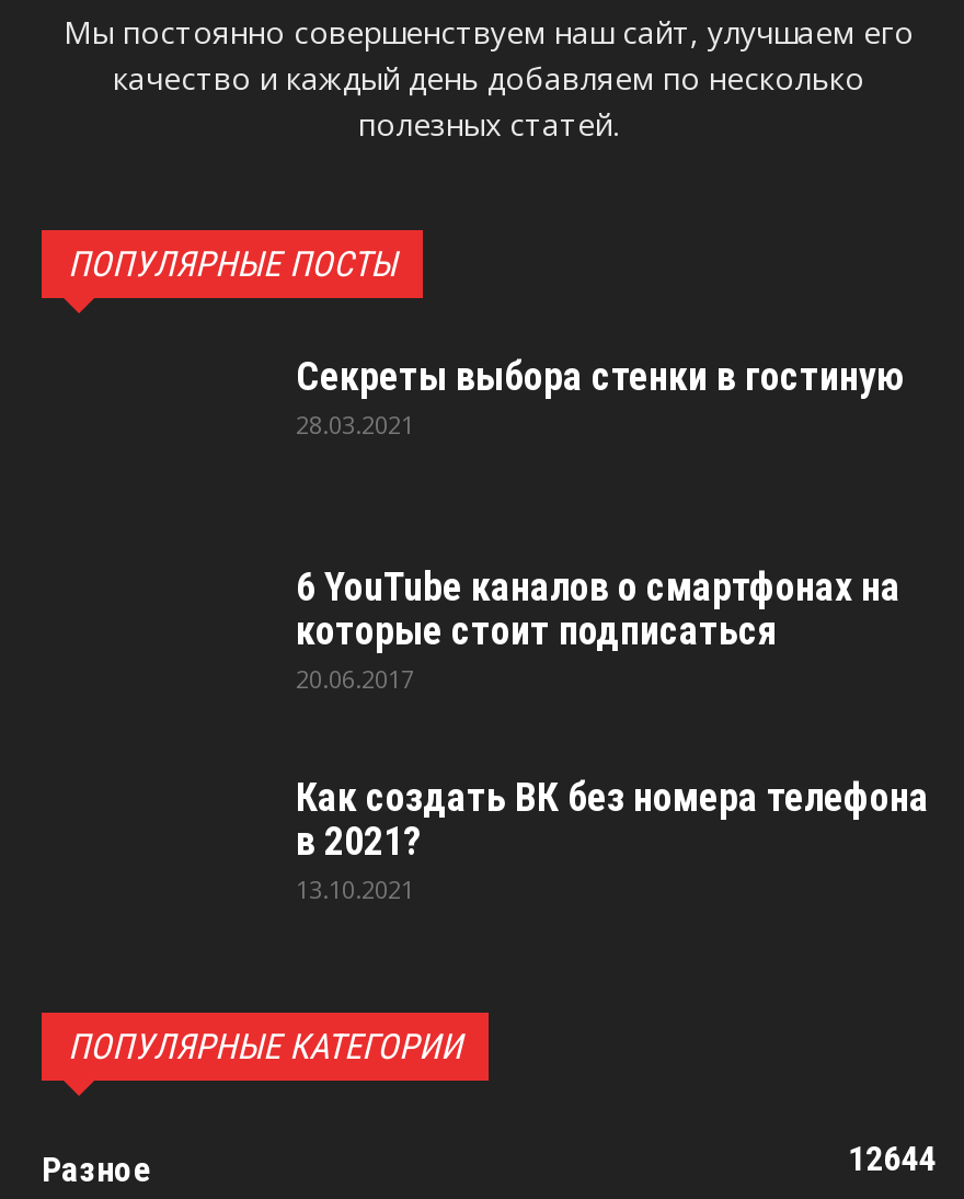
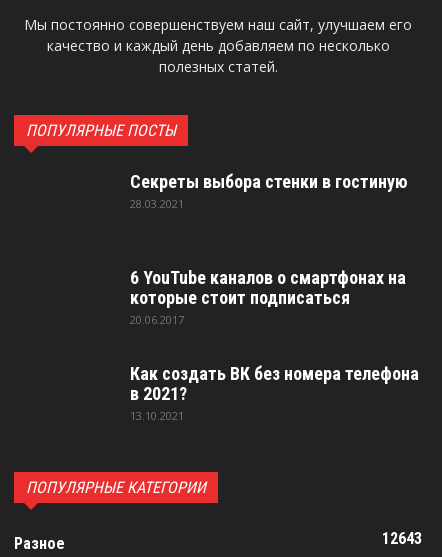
[848,1137,936,1179] 12644 -> [382,529,422,548] 12643

